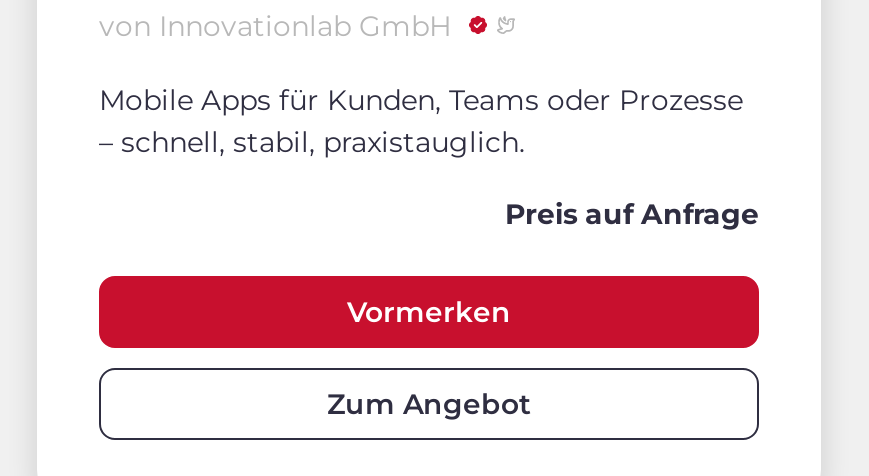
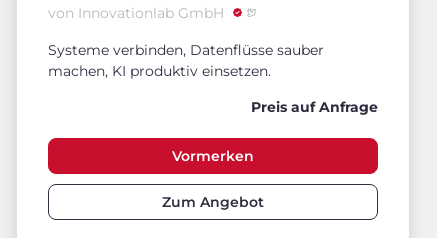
[99,81,743,159] Mobile Apps für Kunden, Teams oder Prozesse | – schnell, stabil, praxistauglich. -> [48,41,324,80] Systeme verbinden, Datenflüsse sauber | machen, KI produktiv einsetzen.

